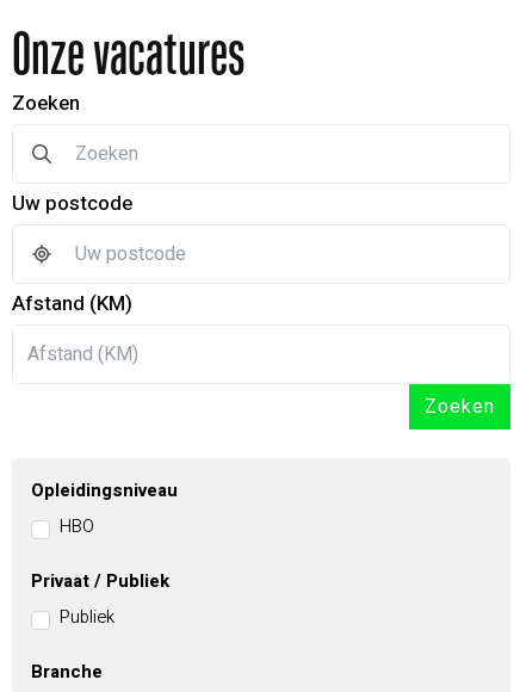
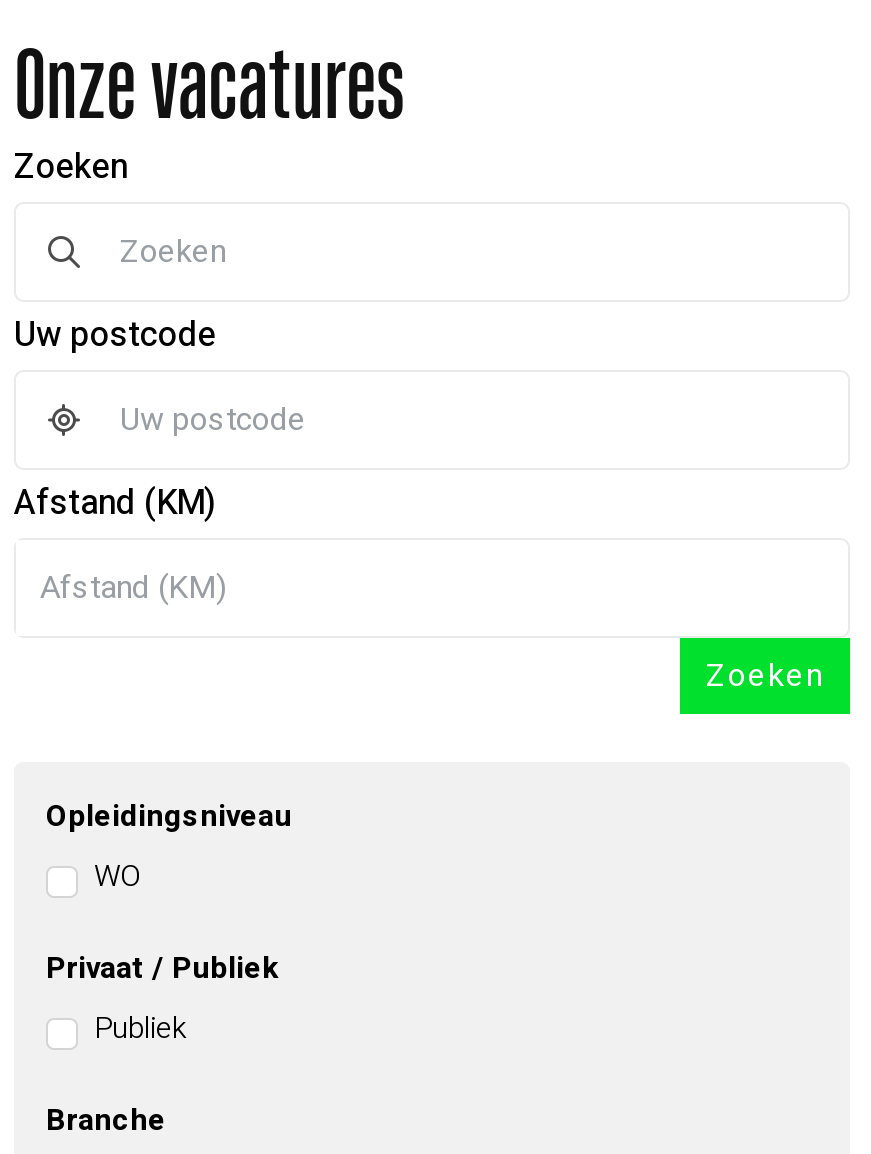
[60,513,94,539] HBO -> [94,854,140,898] WO

